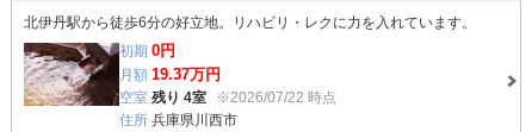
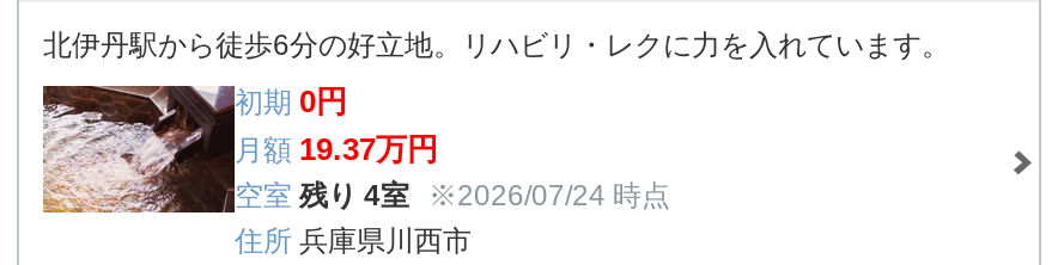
[119,89,336,105] 空室 残り 4室 ※2026/07/22 時点 -> [235,178,670,212] 空室 残り 4室 ※2026/07/24 時点

